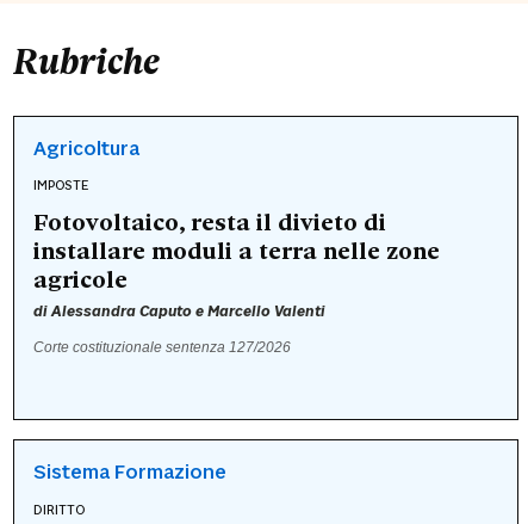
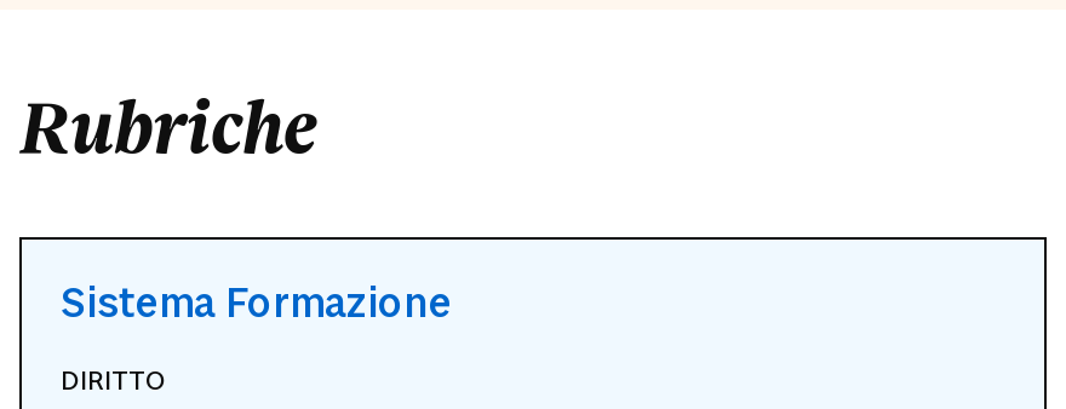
[33,136,440,356] Agricoltura | IMPOSTE | Fotovoltaico, resta il divieto di | installare moduli a terra nelle zone | agricole | di Alessandra Caputo e Marcello Valenti | Corte costituzionale sentenza 127/2026 -> none

